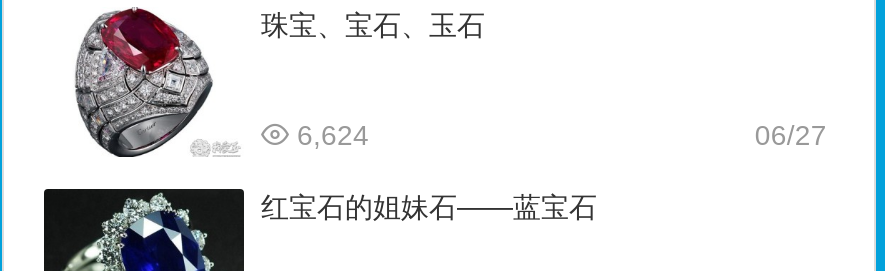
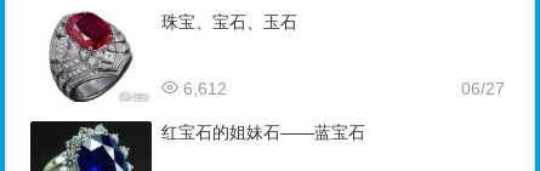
[289,118,369,150] 6,624 -> [179,78,228,98] 6,612

